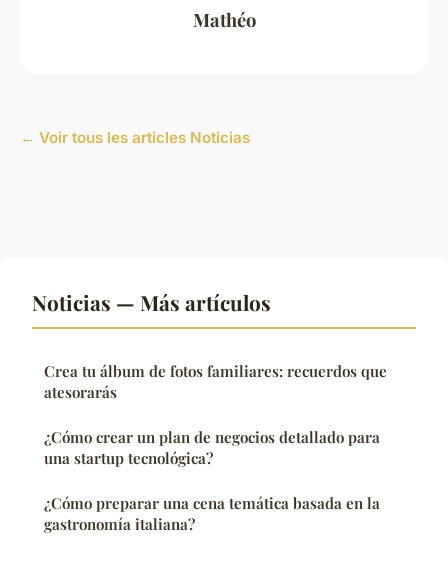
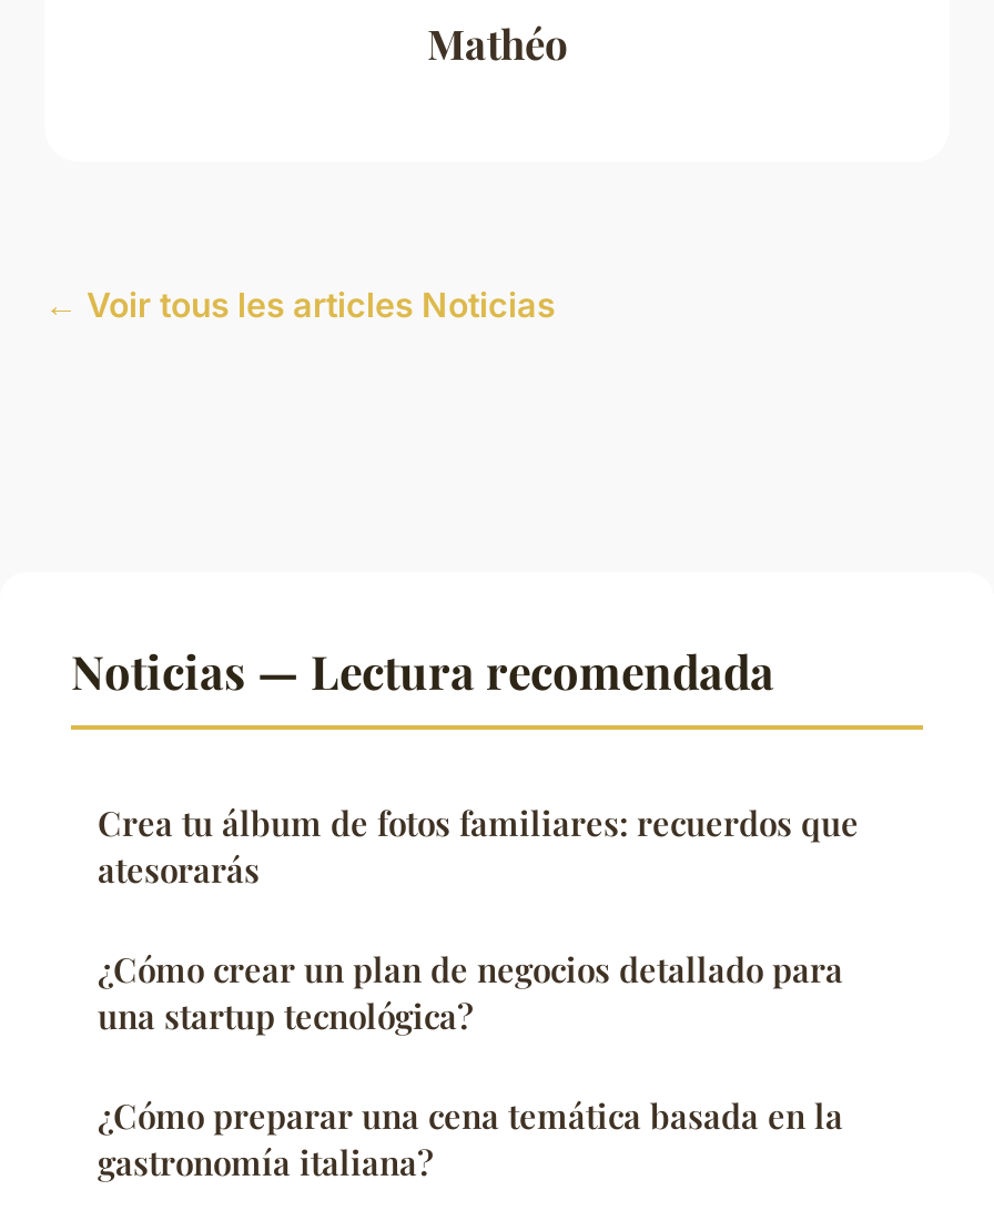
[32,288,271,316] Noticias — Más artículos -> [71,639,774,701] Noticias — Lectura recomendada

